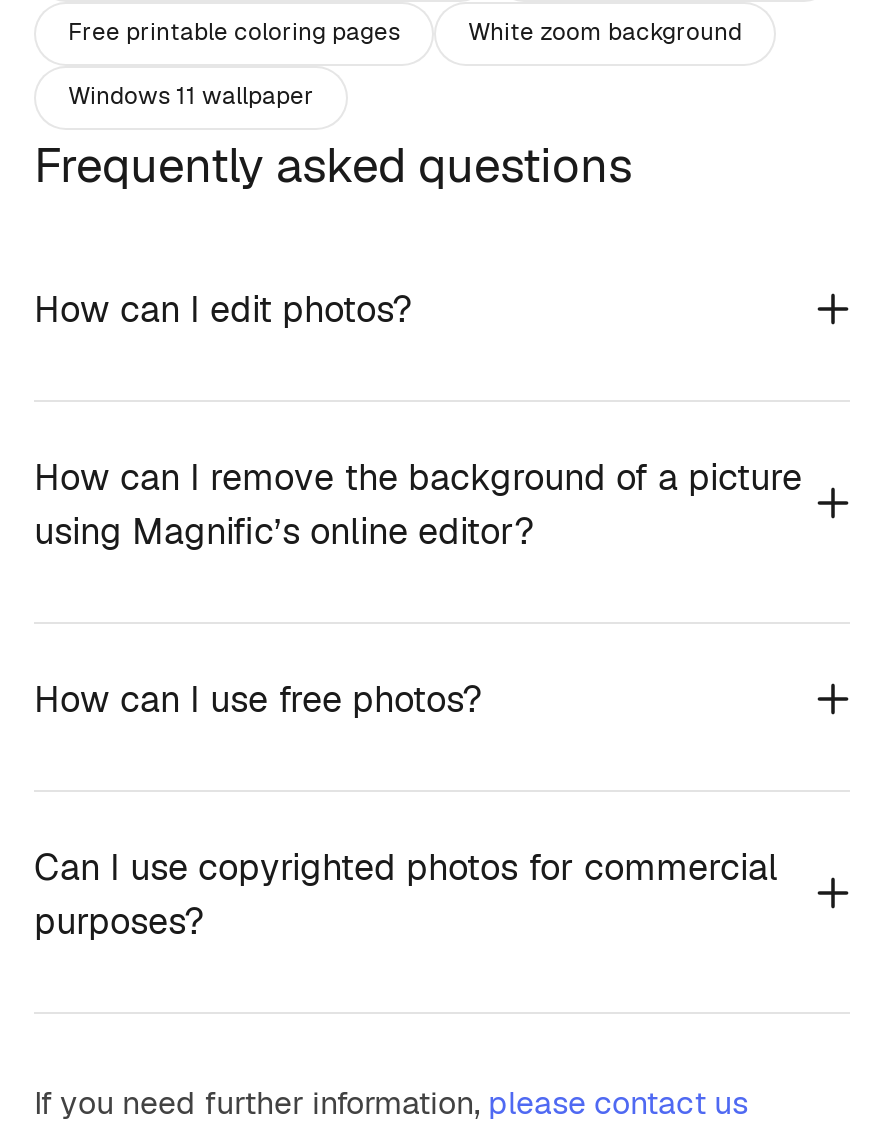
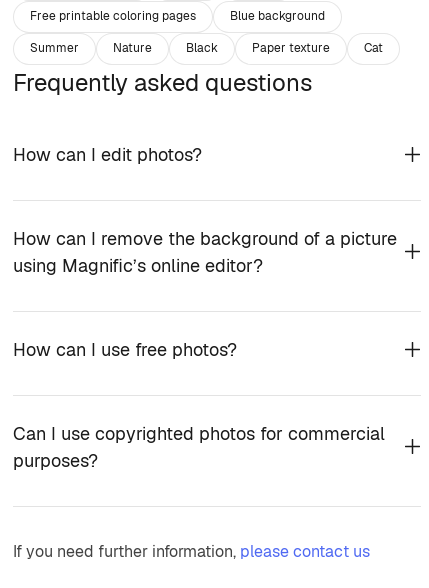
[468,17,742,49] White zoom background -> [230,8,325,24] Blue background
[68,81,314,113] Windows 11 wallpaper -> [30,40,383,56] Summer | Nature | Black | Paper texture | Cat

